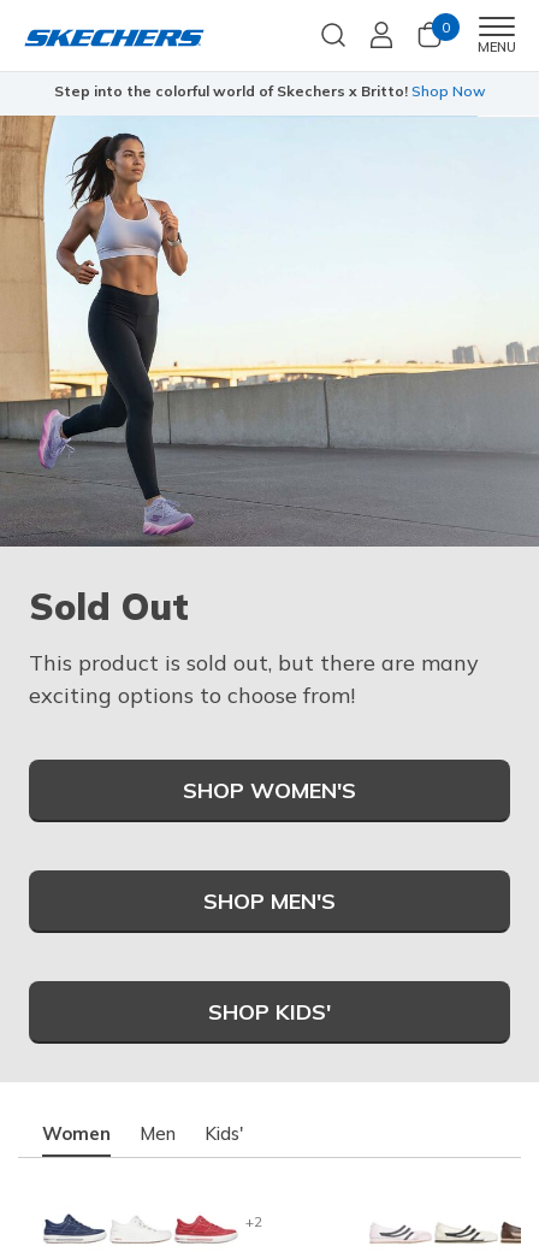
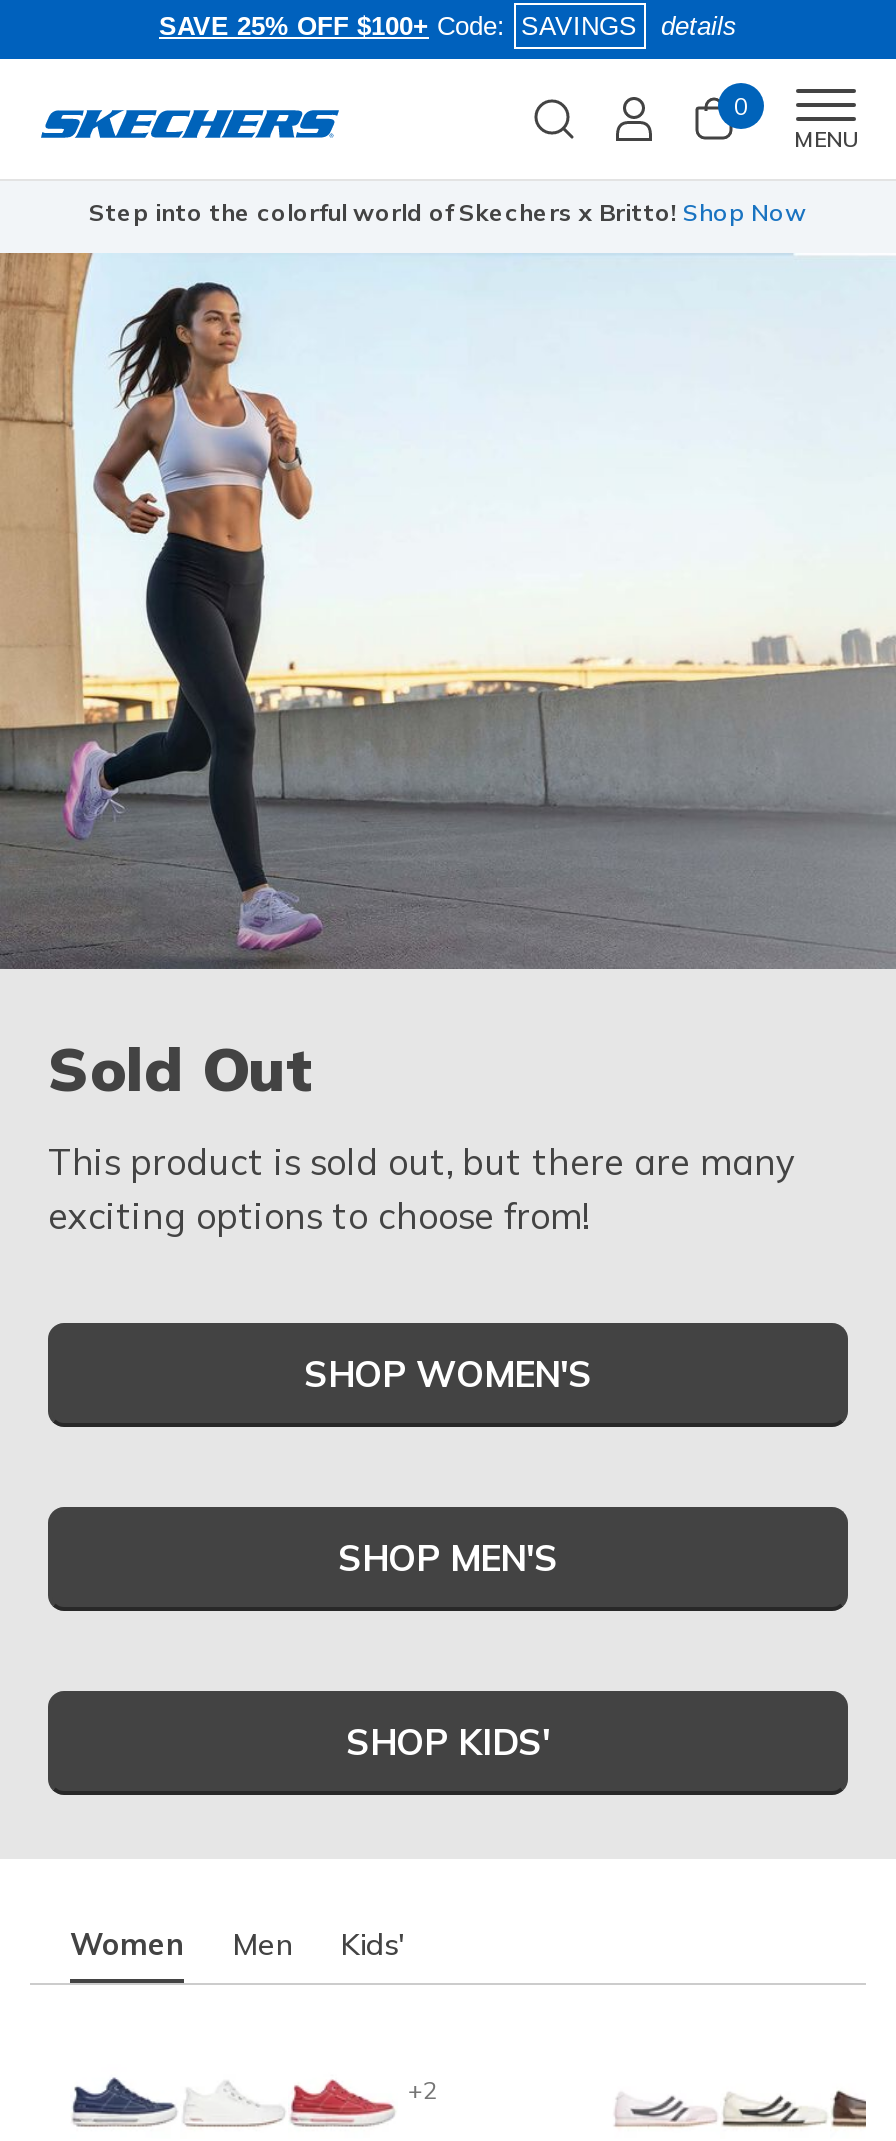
none -> [159,11,737,41] SAVE 25% OFF $100+ Code: SAVINGS | details

